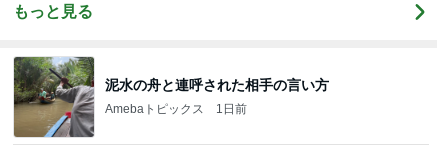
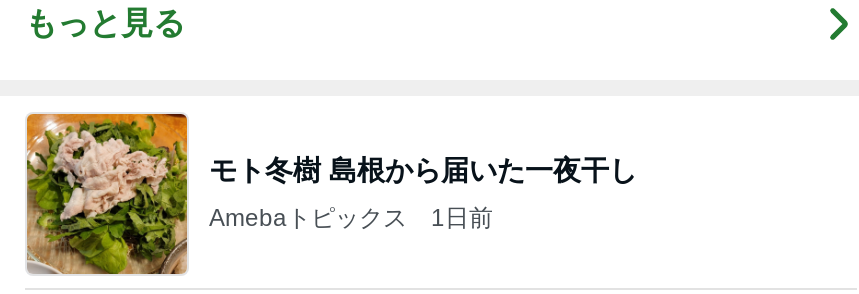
[13,56,329,138] [image] | 泥水の舟と連呼された相手の言い方 -> [25,112,637,276] [image] | モト冬樹 島根から届いた一夜干し

